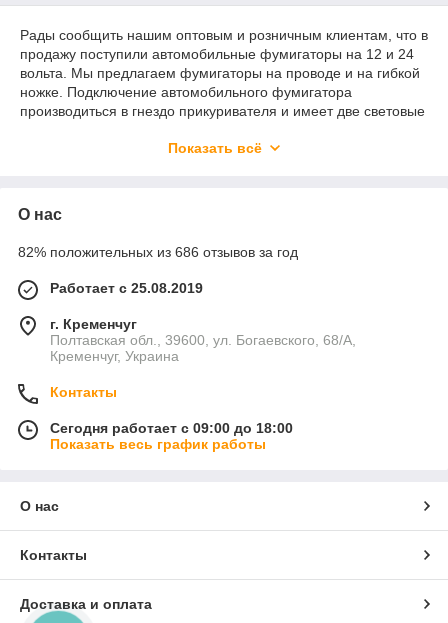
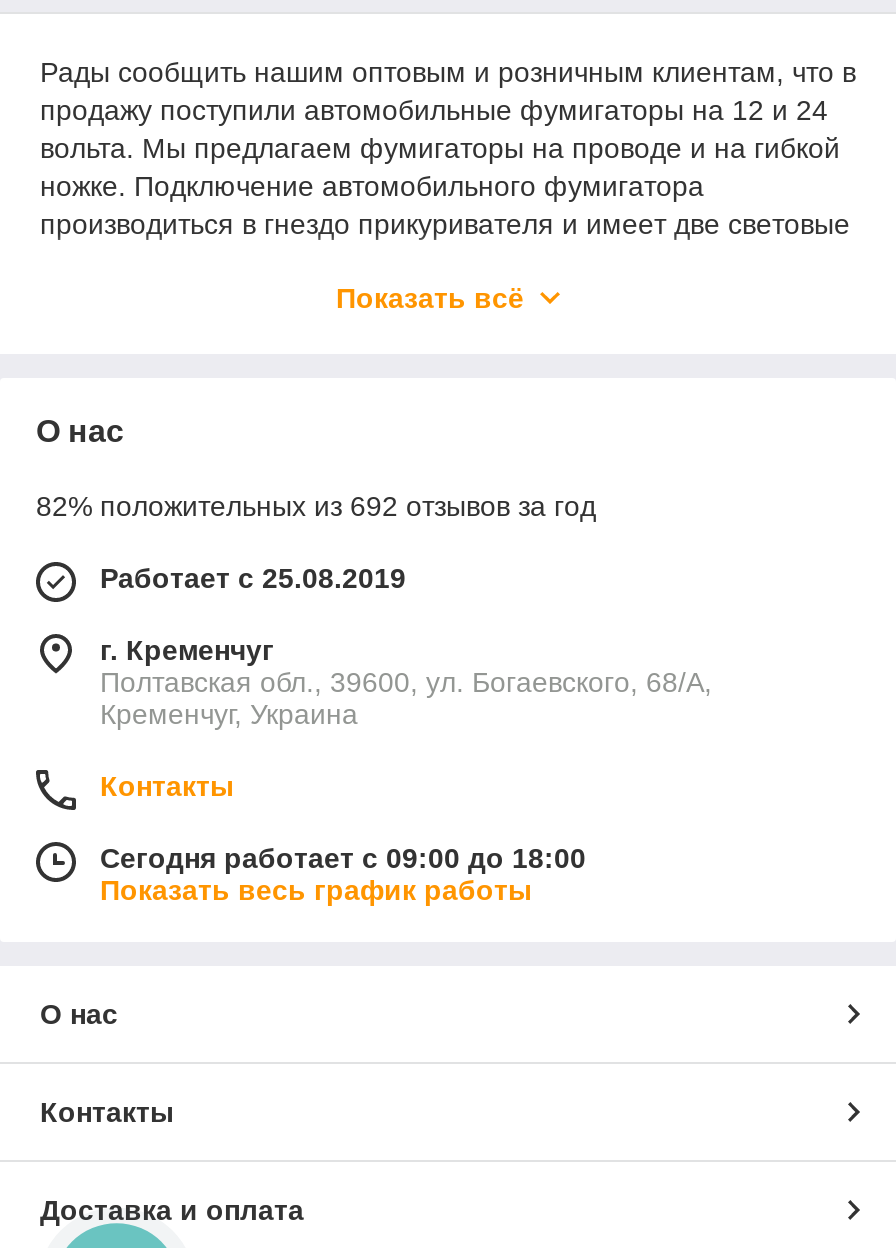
[18,244,298,260] 82% положительных из 686 отзывов за год -> [36,490,596,522] 82% положительных из 692 отзывов за год

